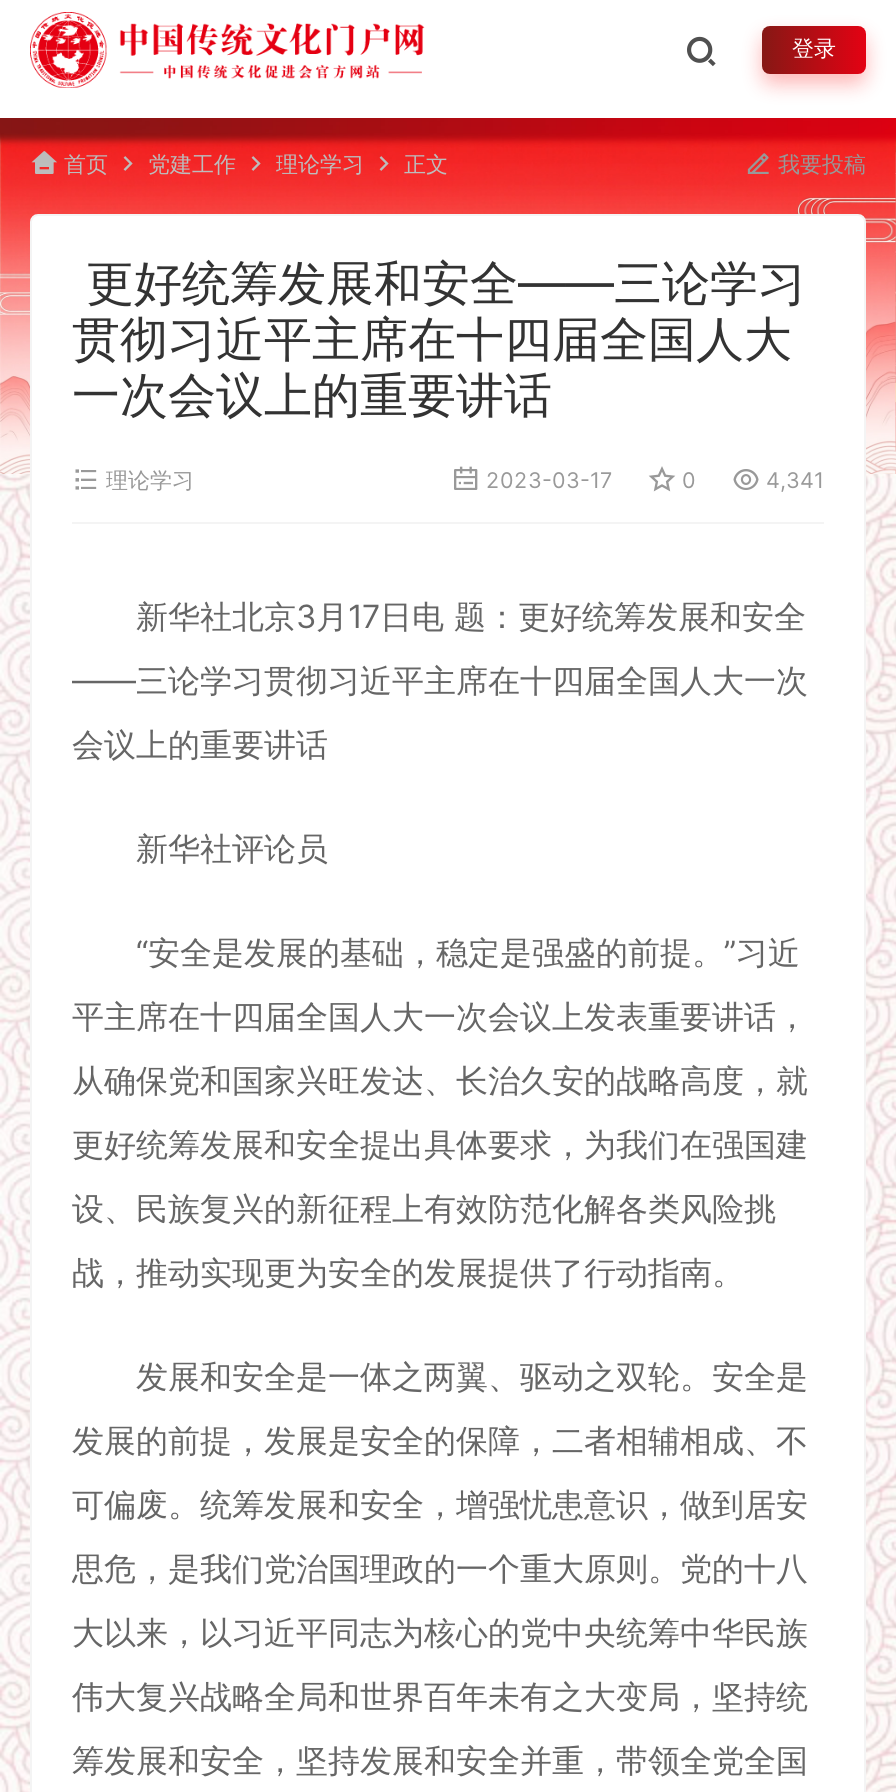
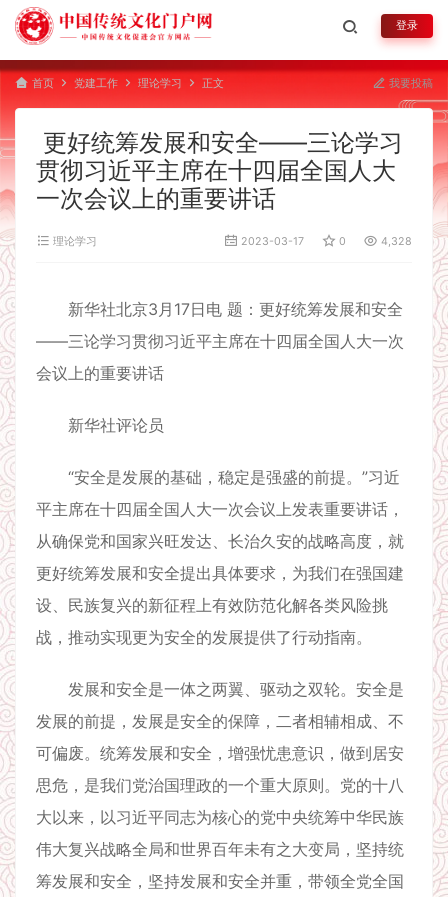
[760,468,824,494] 4,341 -> [378,235,412,248] 4,328

